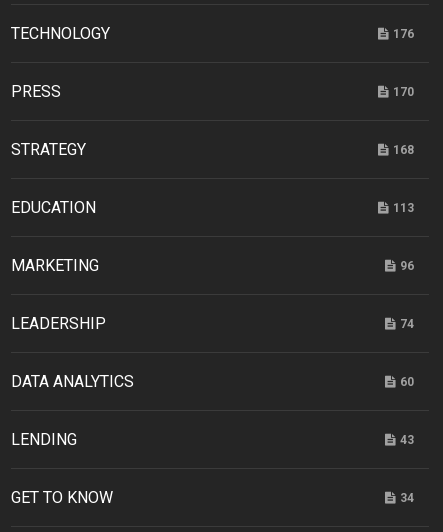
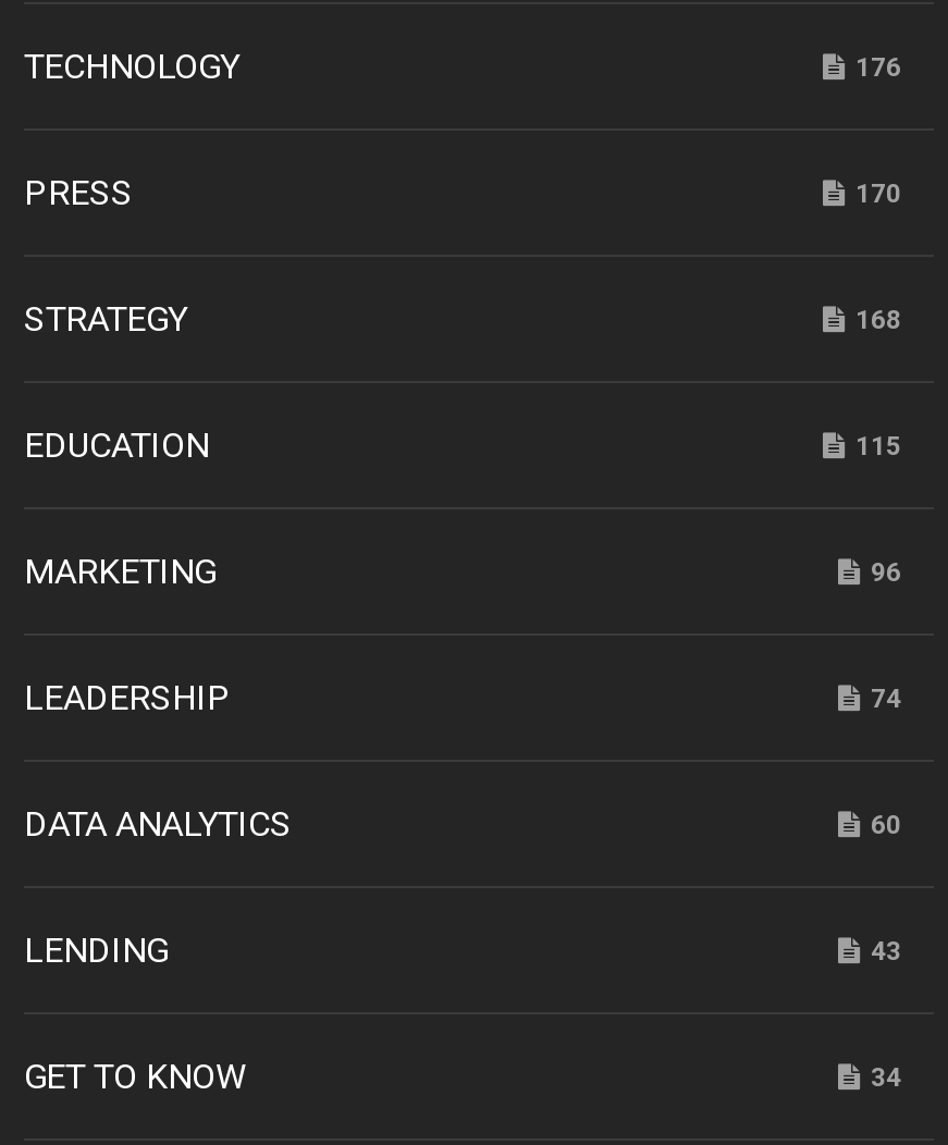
[393,201,414,215] 113 -> [855,432,901,462] 115

